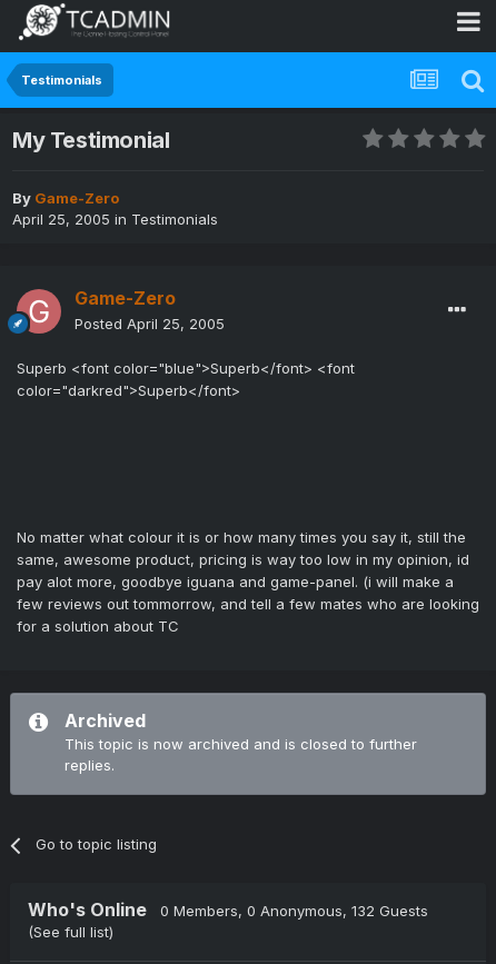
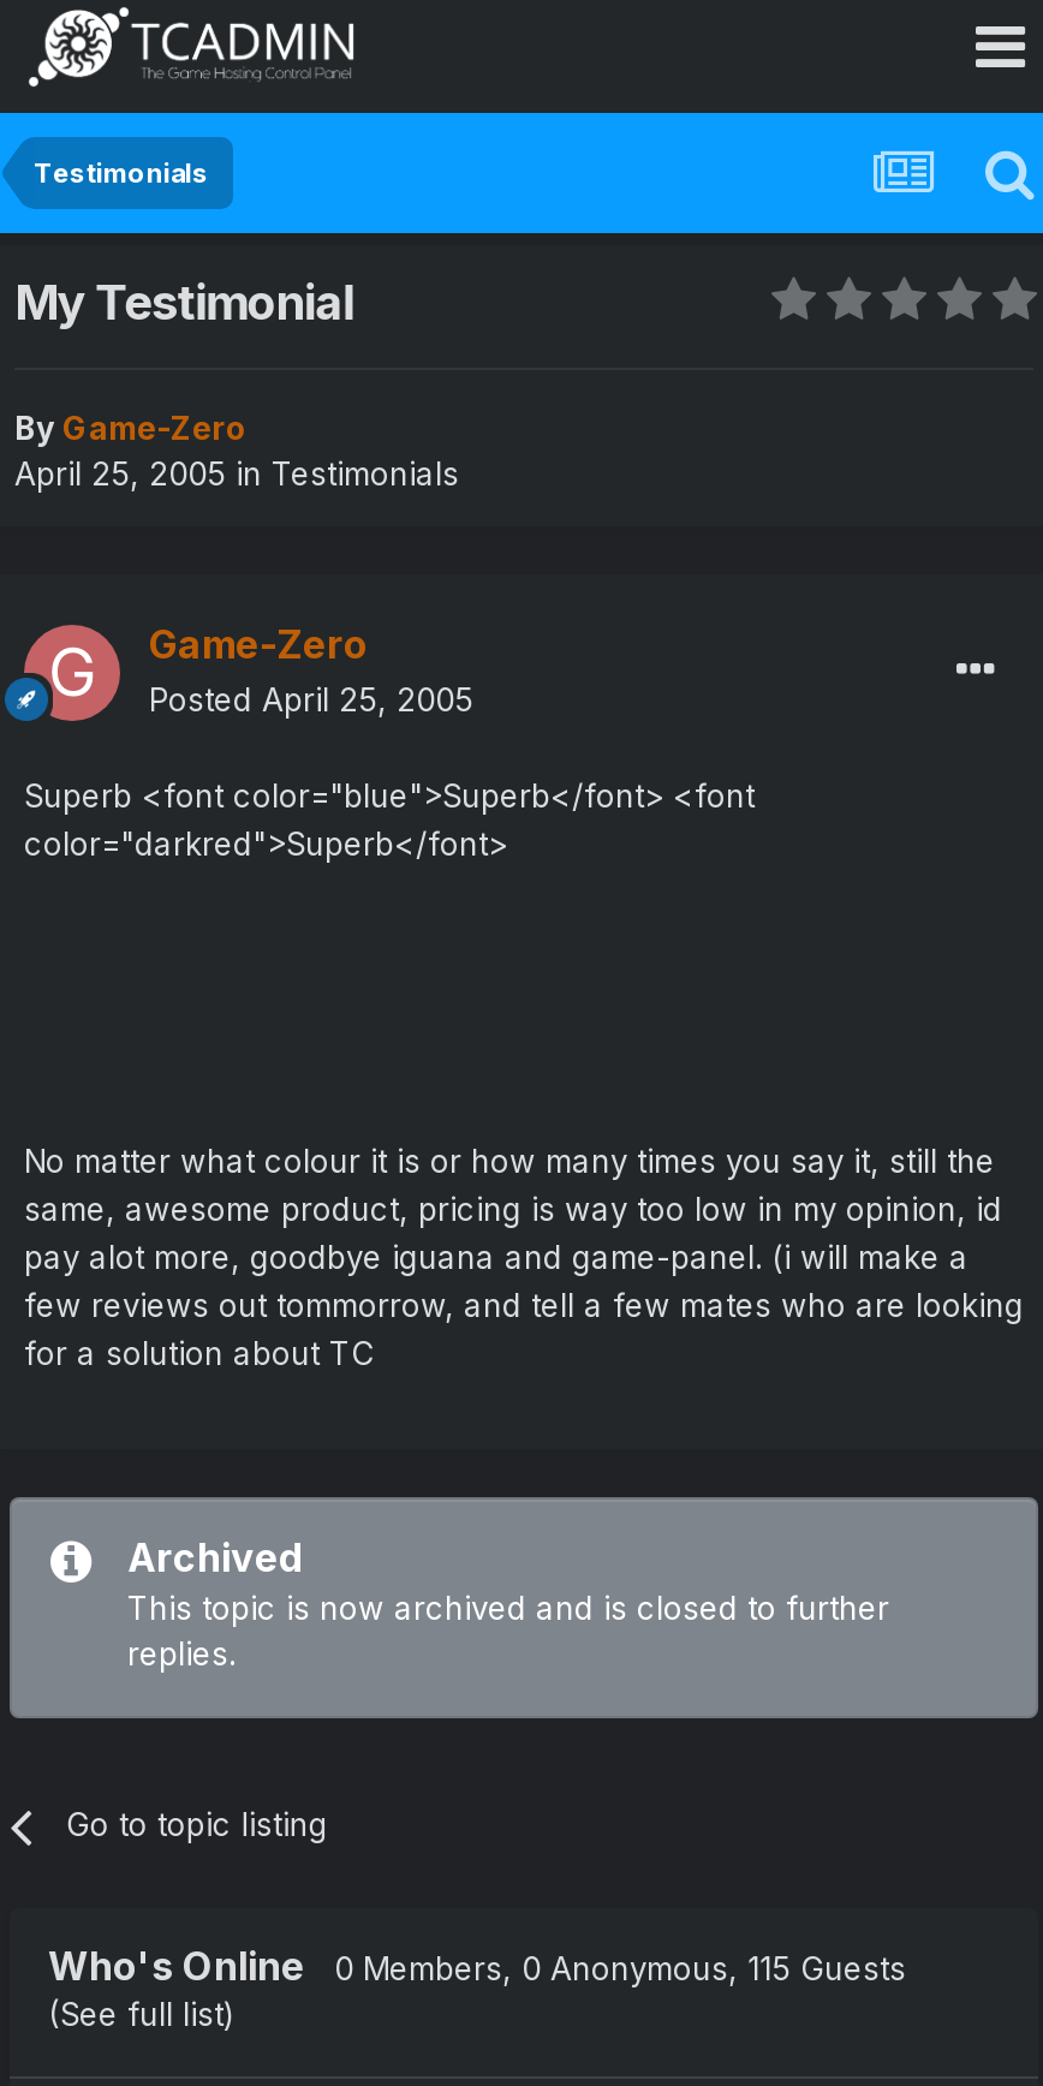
[28,899,428,921] Who's Online 0 Members, 0 Anonymous, 132 Guests -> [48,1943,906,1991] Who's Online 0 Members, 0 Anonymous, 115 Guests

